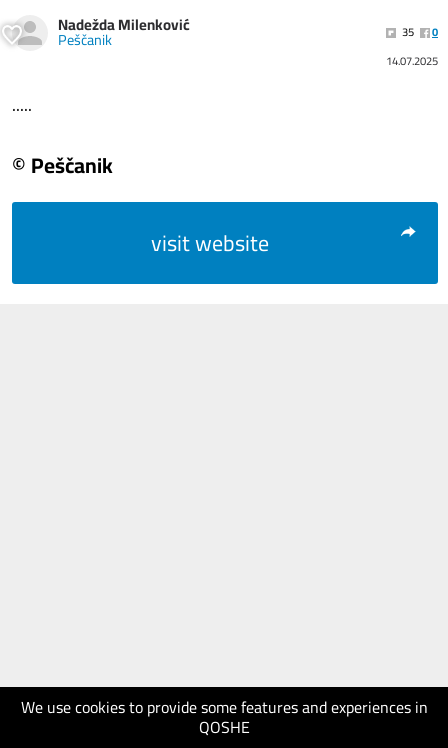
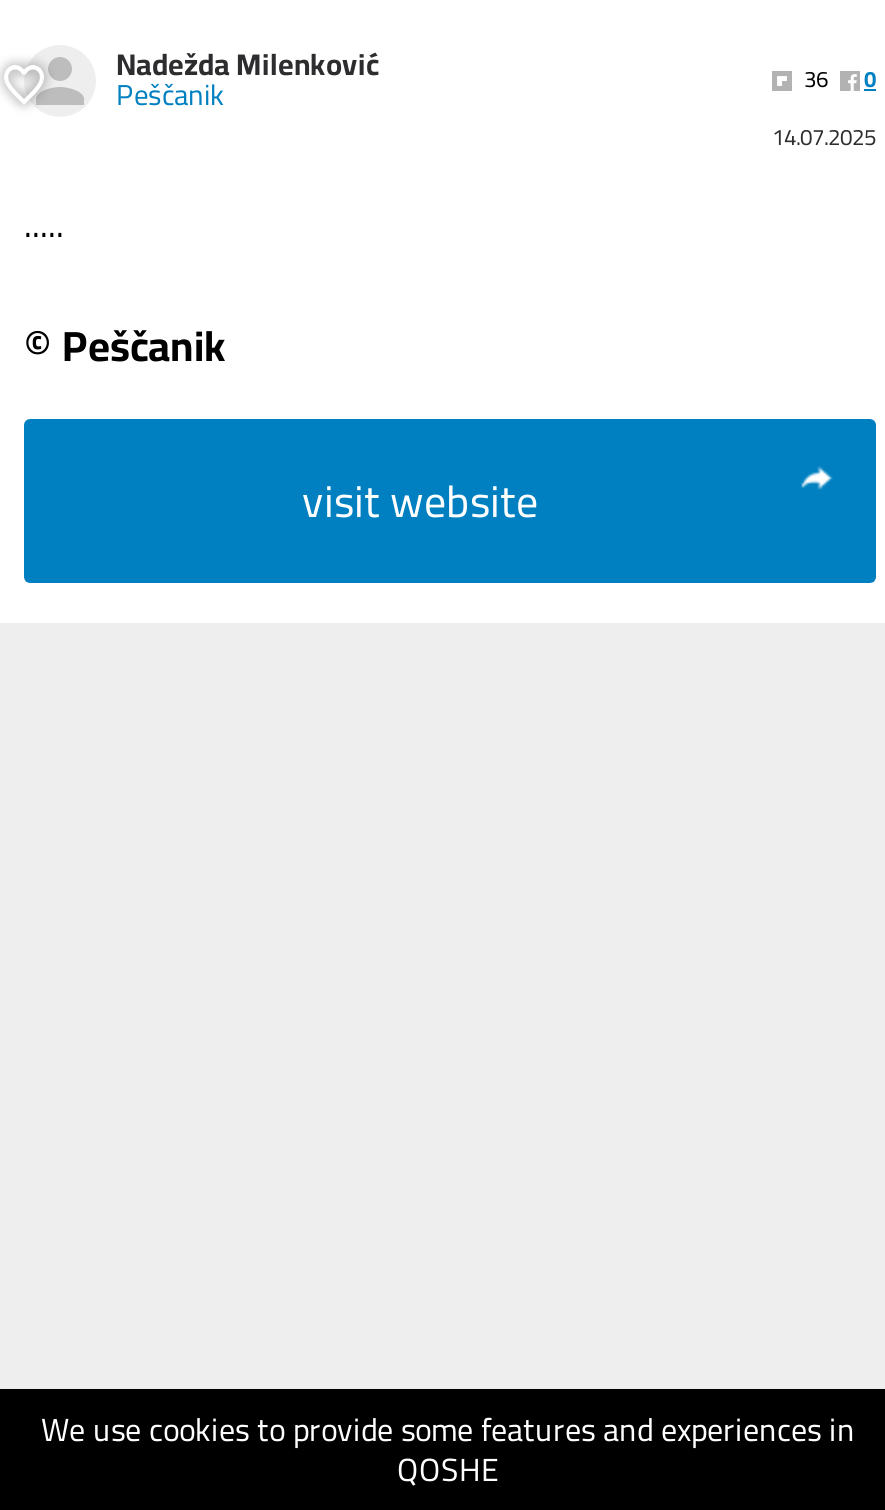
[402,21,438,42] 35 0 -> [804,57,876,99] 36 0

